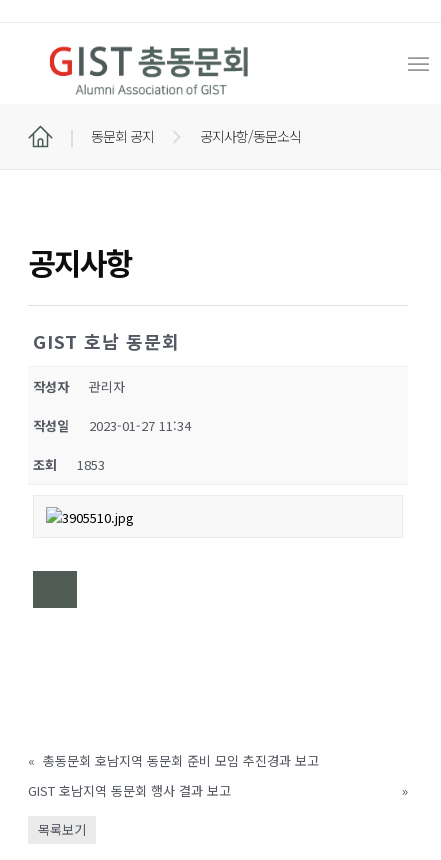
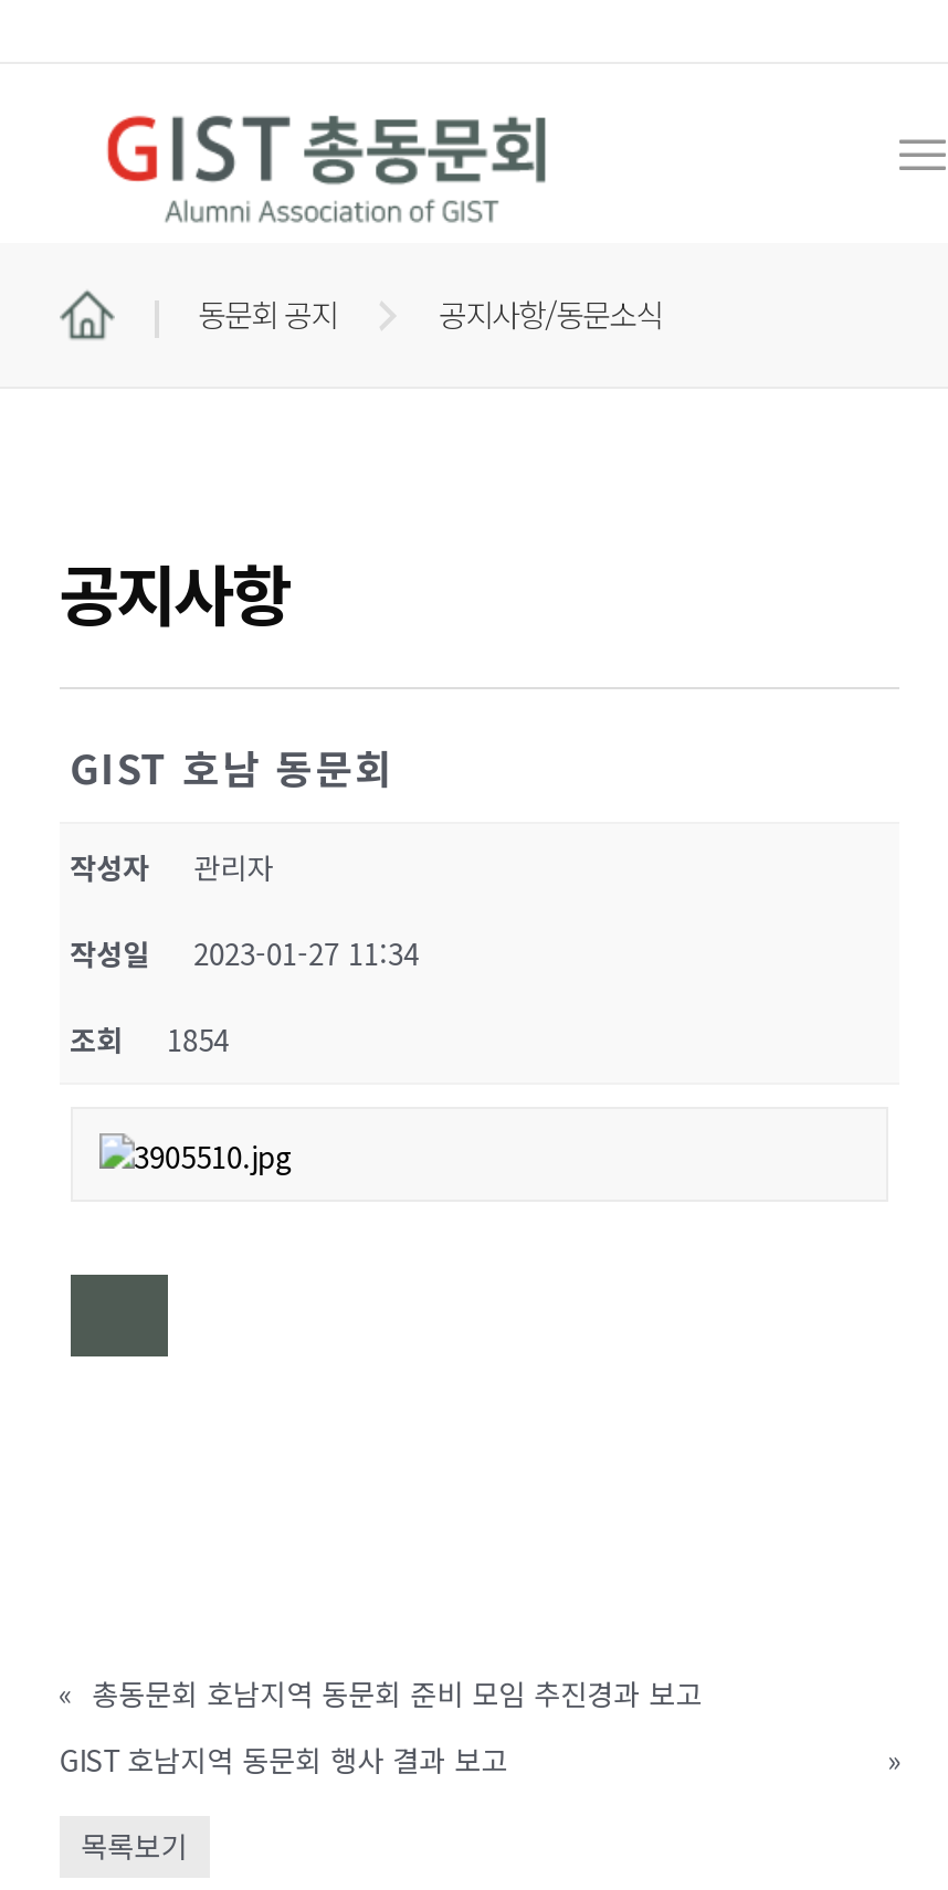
[33,455,105,474] 조회 1853 -> [70,1018,229,1060] 조회 1854

